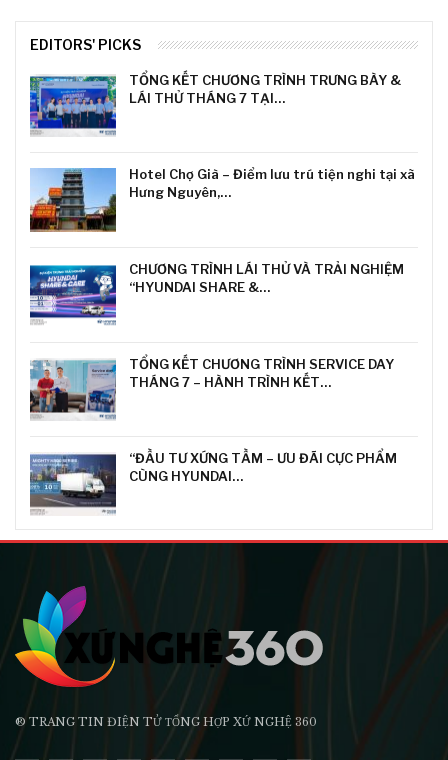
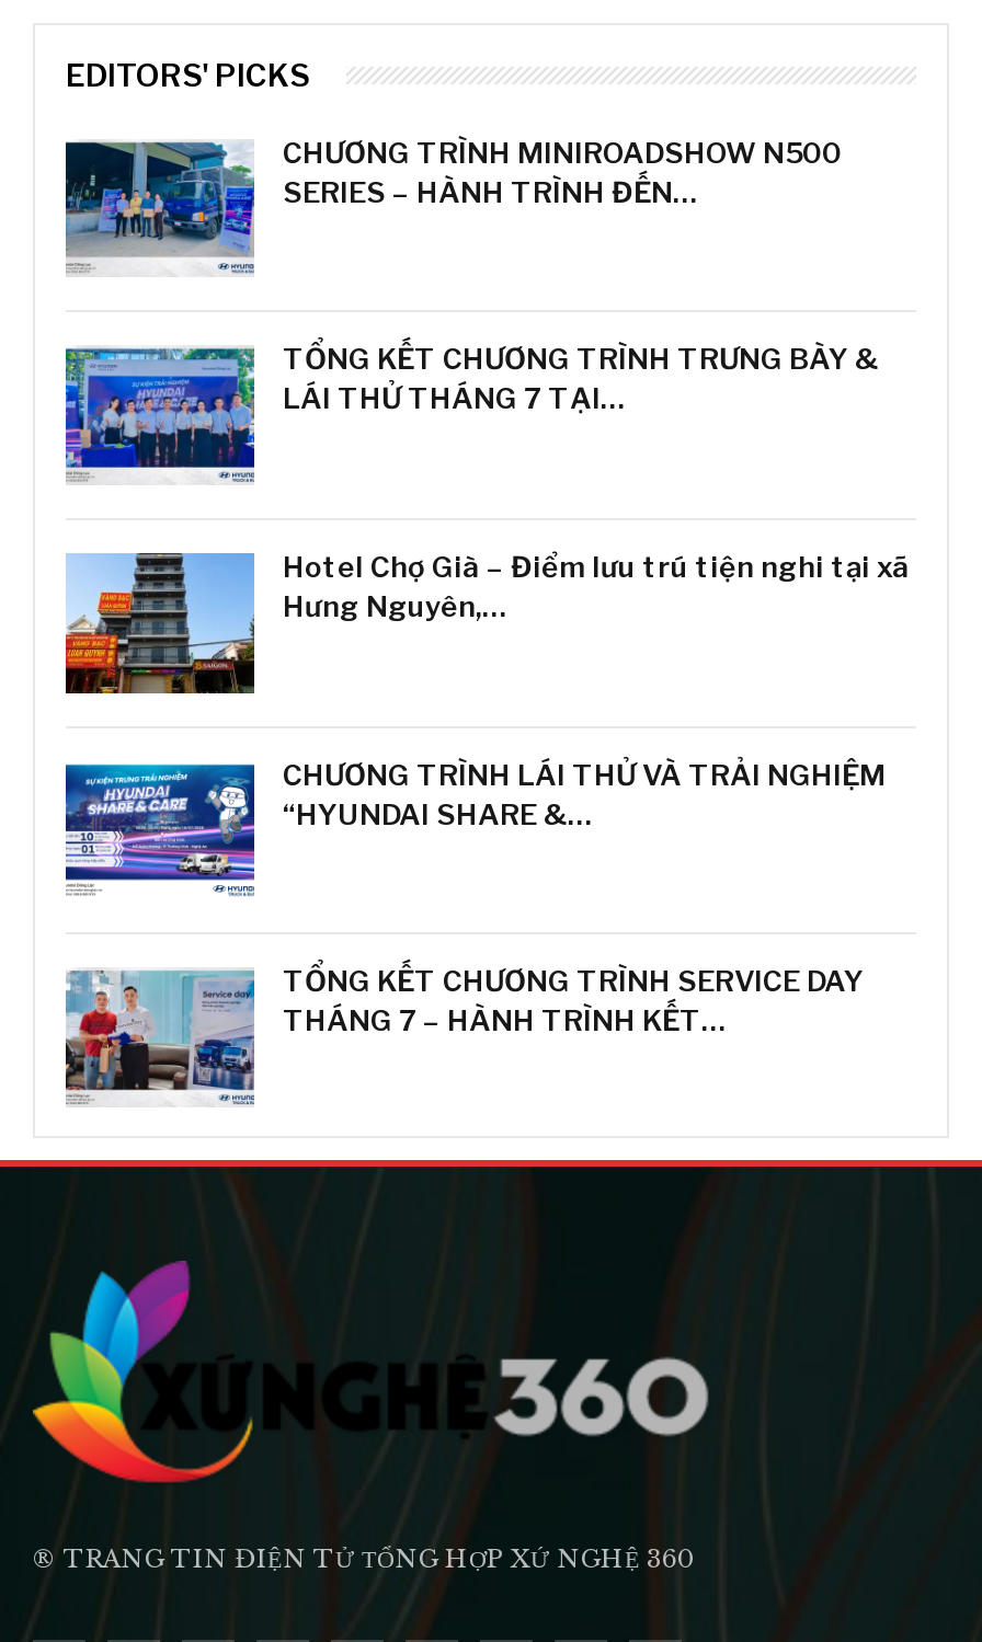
none -> [64,134,842,257] [image] | CHƯƠNG TRÌNH MINIROADSHOW N500 | SERIES – HÀNH TRÌNH ĐẾN…
moved [29,72,415,389] -> [64,341,910,1038]: [image] | TỔNG KẾT CHƯƠNG TRÌNH TRƯNG BÀY & | LÁI THỬ THÁNG 7 TẠI… | ... | TỔNG KẾT CHƯƠNG TRÌNH SERVICE DAY | THÁNG 7 – HÀNH TRÌNH KẾT…
[29,450,397,508] [image] | “ĐẦU TƯ XỨNG TẦM – ƯU ĐÃI CỰC PHẨM | CÙNG HYUNDAI… -> none

